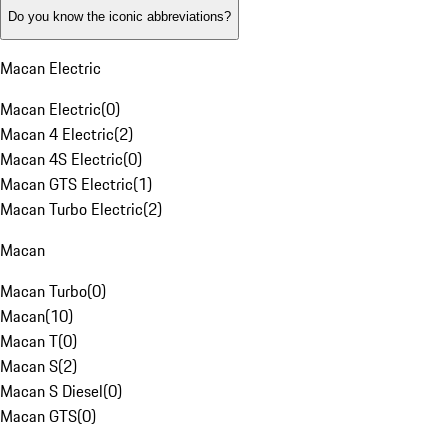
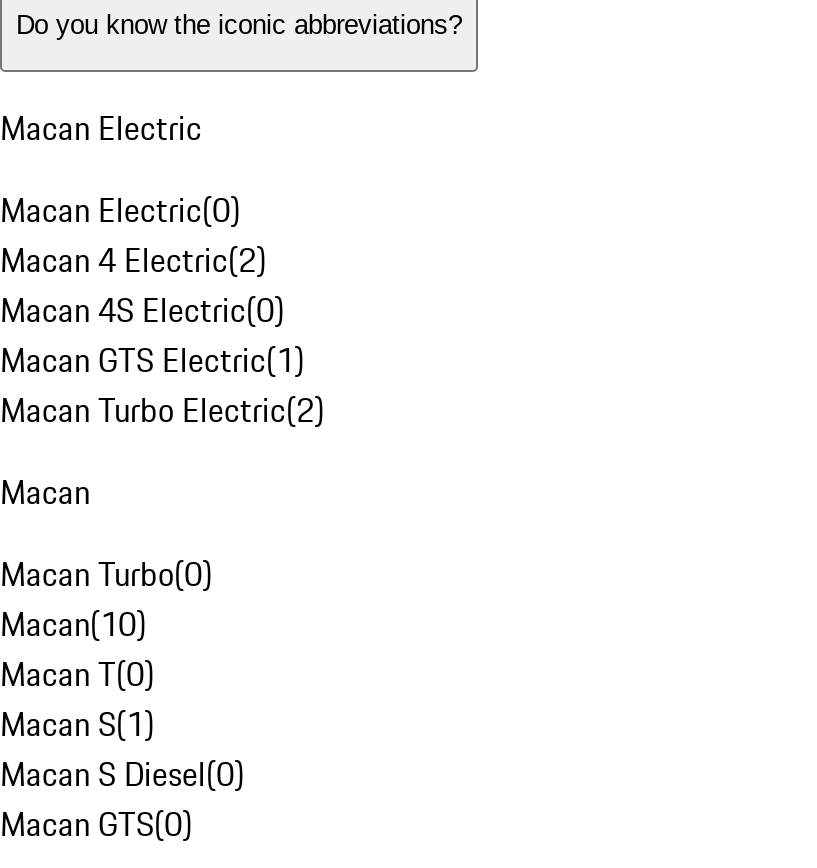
[0,354,77,378] Macan S(2) -> [0,700,154,748] Macan S(1)

